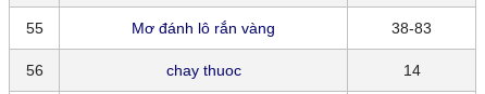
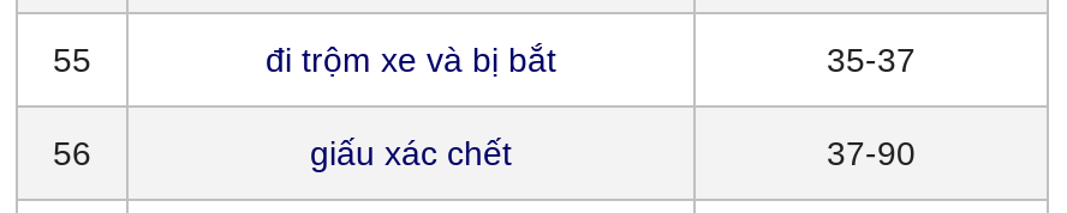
[132,20,432,37] Mơ đánh lô rắn vàng | 38-83 -> [266,41,916,80] đi trộm xe và bị bắt | 35-37
[166,62,420,79] chay thuoc | 14 -> [310,135,916,173] giấu xác chết | 37-90

